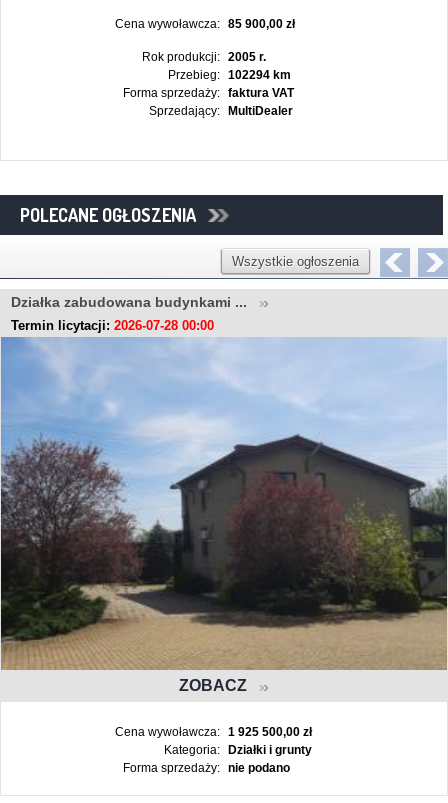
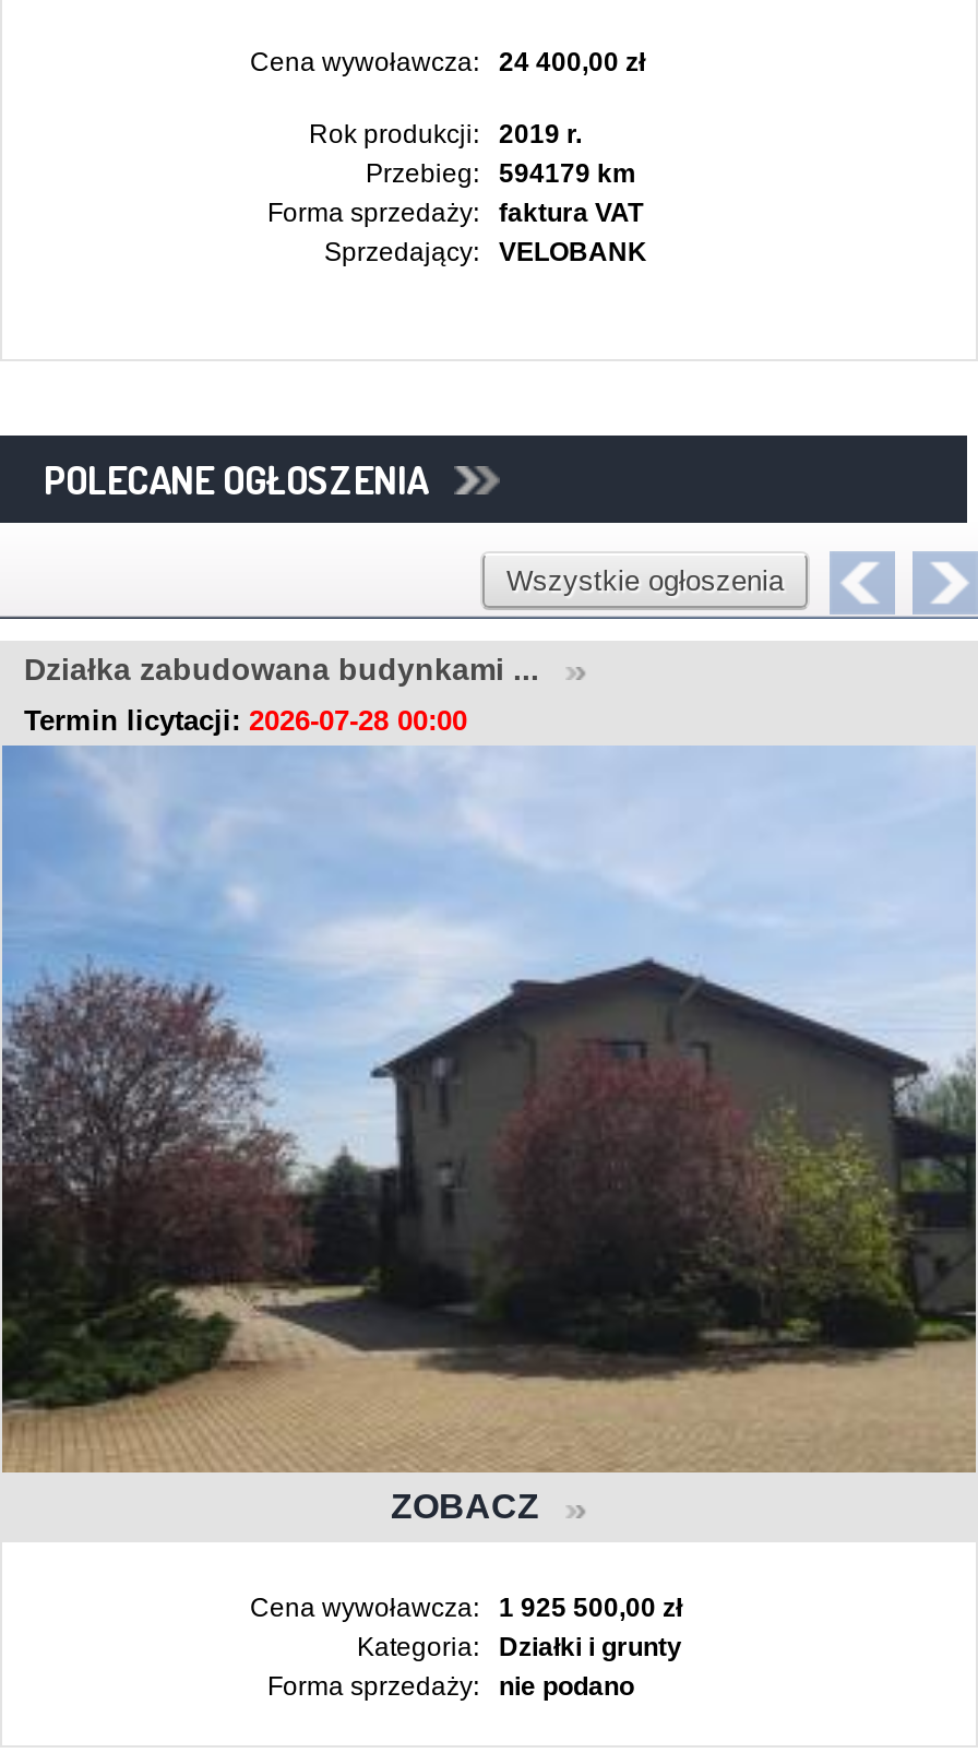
[114,17,295,31] Cena wywoławcza: 85 900,00 zł -> [250,46,645,77] Cena wywoławcza: 24 400,00 zł
[141,50,266,64] Rok produkcji: 2005 r. -> [309,118,582,149] Rok produkcji: 2019 r.
[167,68,291,82] Przebieg: 102294 km -> [366,158,636,188] Przebieg: 594179 km
[228,104,293,118] MultiDealer -> [499,236,647,267] VELOBANK

